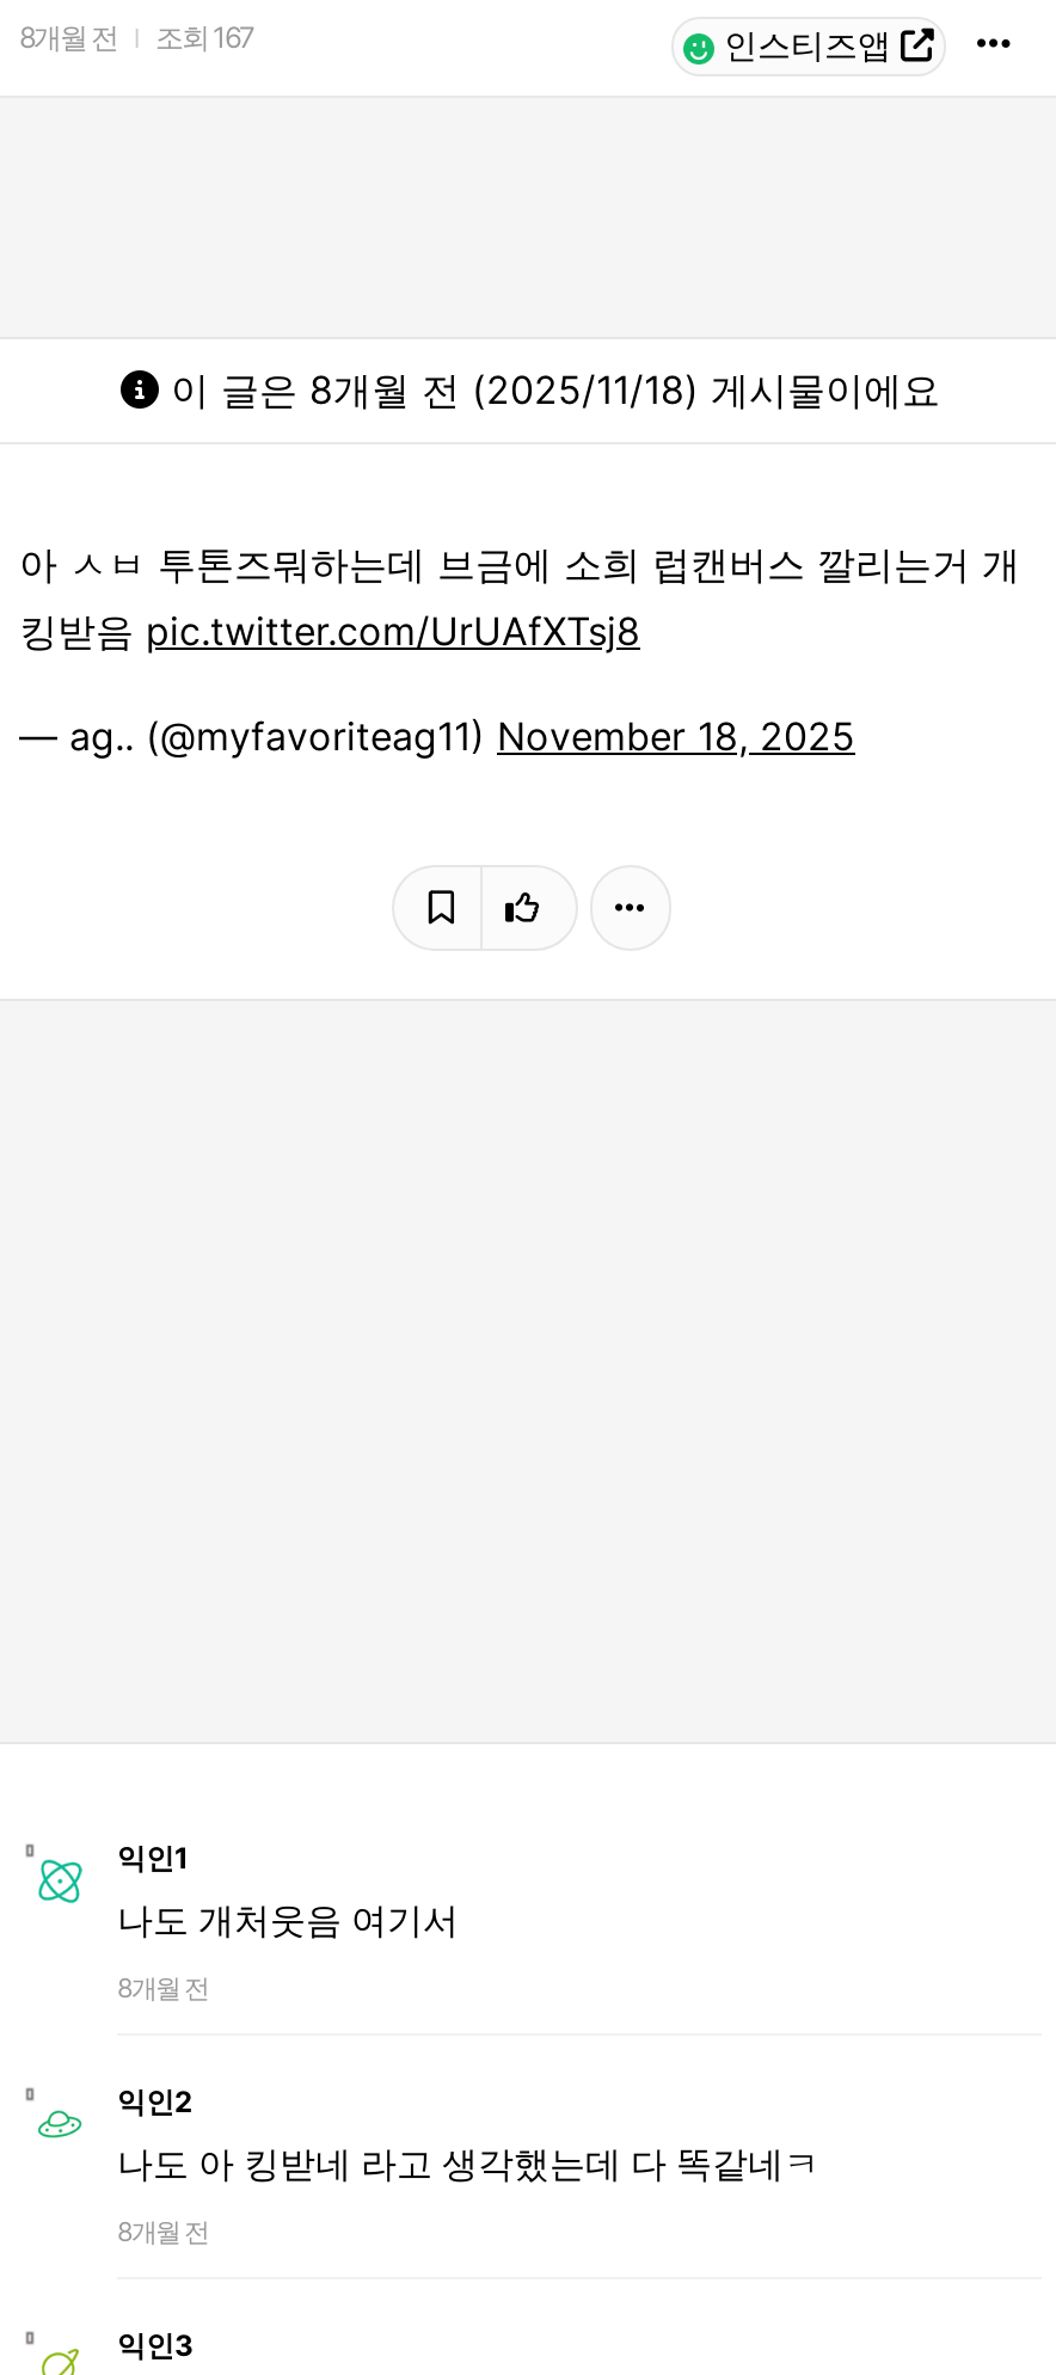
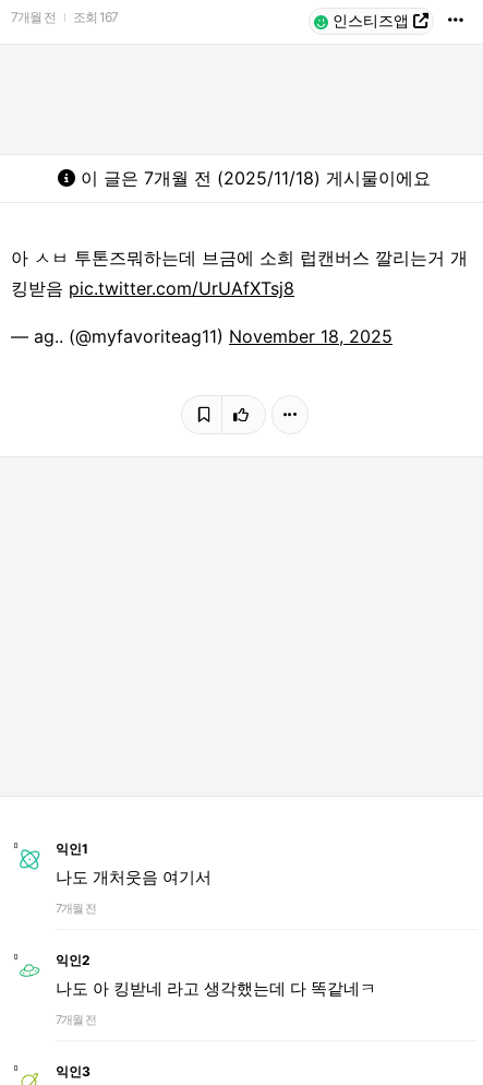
[19,19,253,55] 8개월 전 조회 167 -> [11,9,118,25] 7개월 전 조회 167
[159,366,940,413] 이 글은 8개월 전 (2025/11/18) 게시물이에요 -> [75,167,431,189] 이 글은 7개월 전 (2025/11/18) 게시물이에요
[117,1971,208,2005] 8개월 전 -> [56,901,96,916] 7개월 전
[117,2215,208,2248] 8개월 전 -> [56,1012,96,1027] 7개월 전

